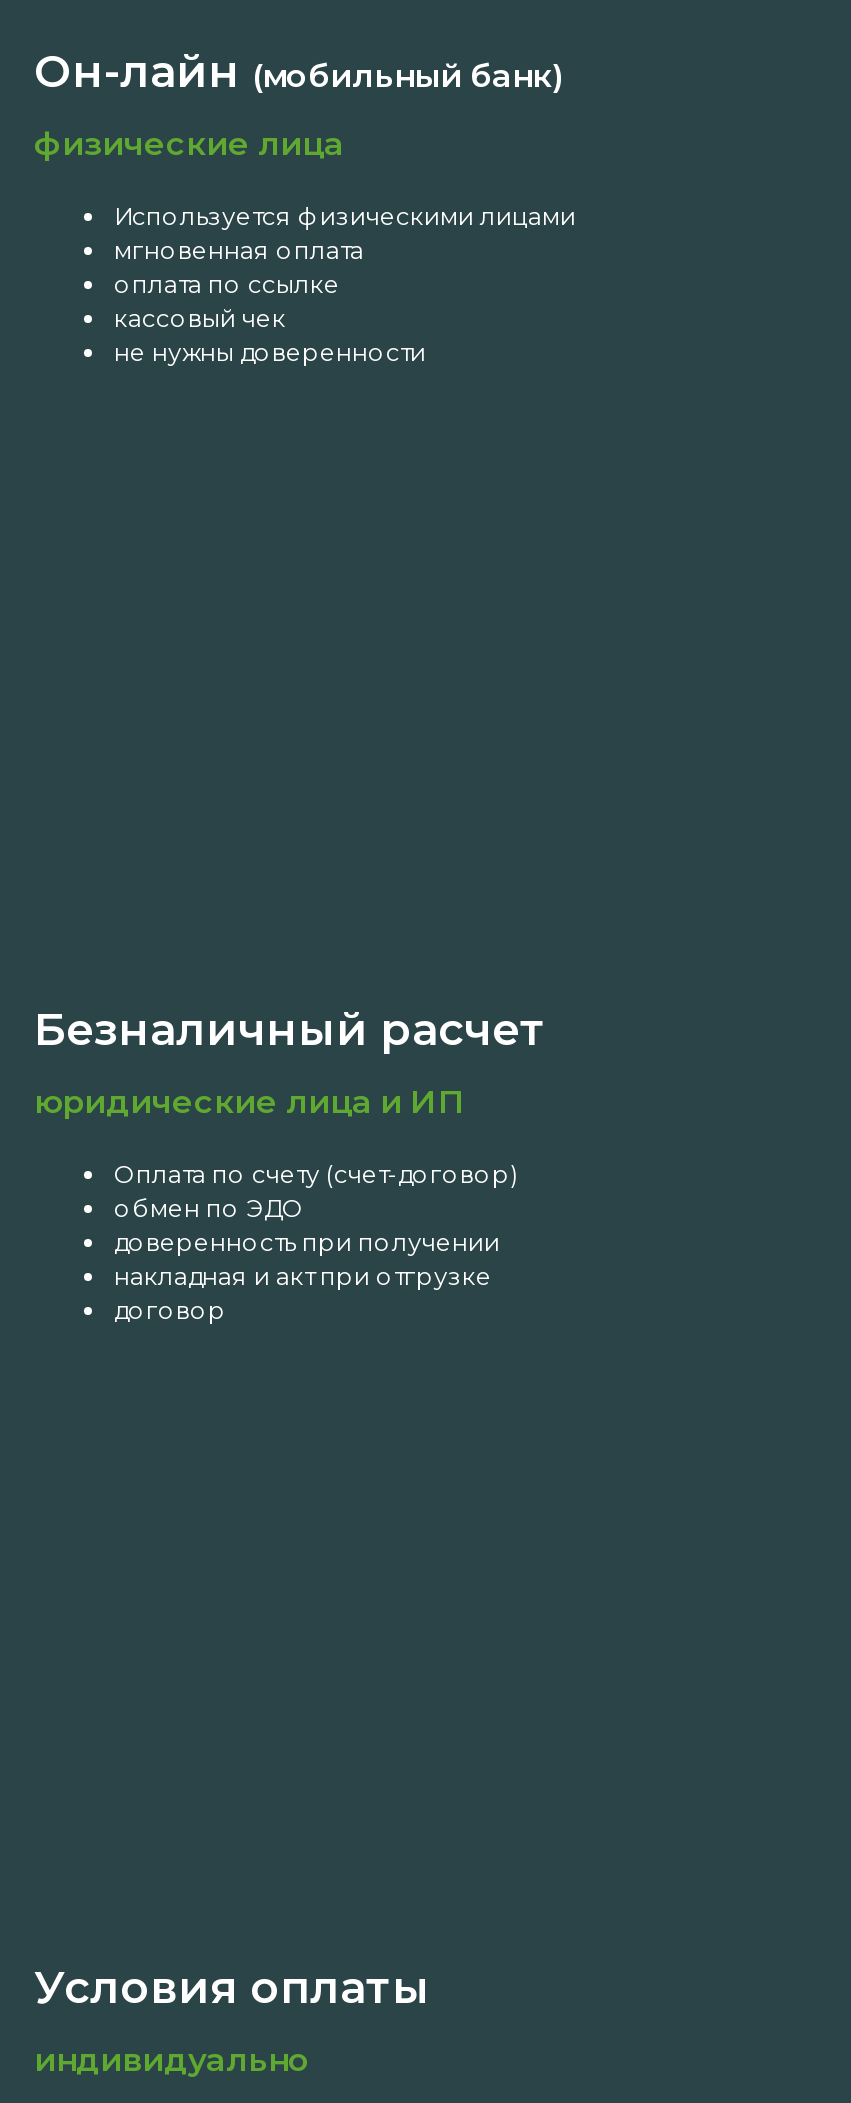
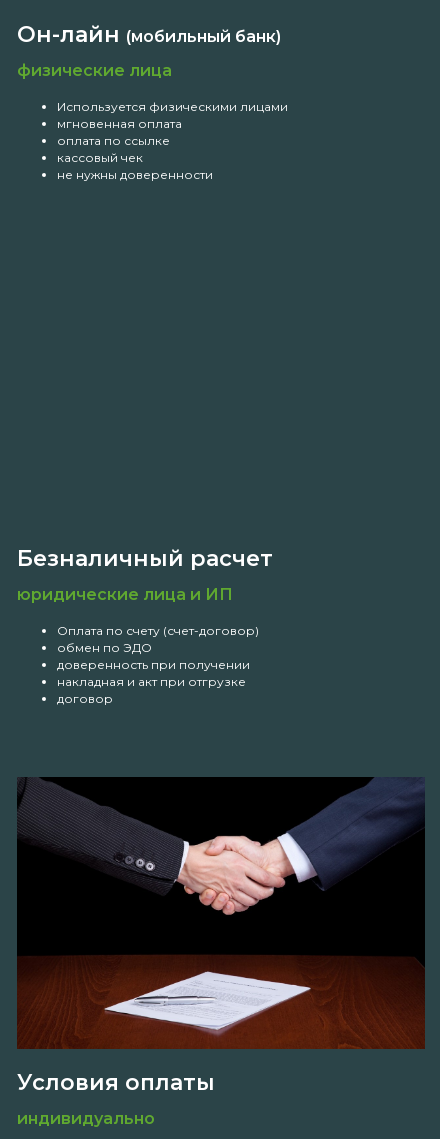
none -> [17,777,425,1049] [image]

